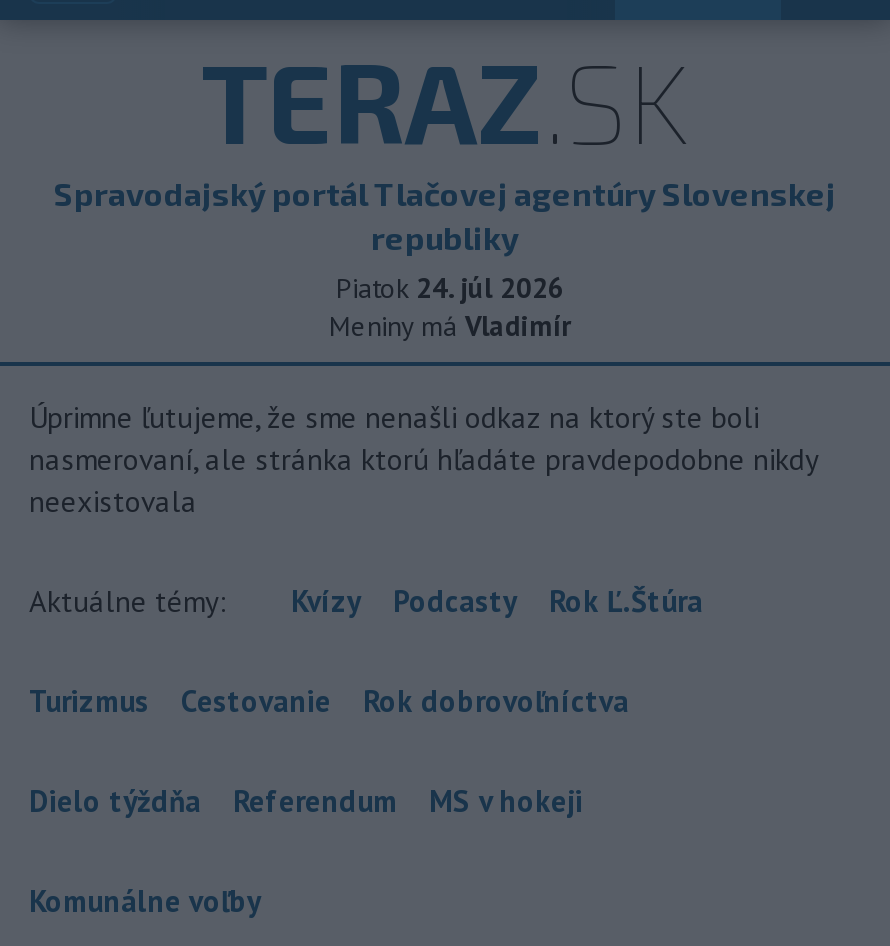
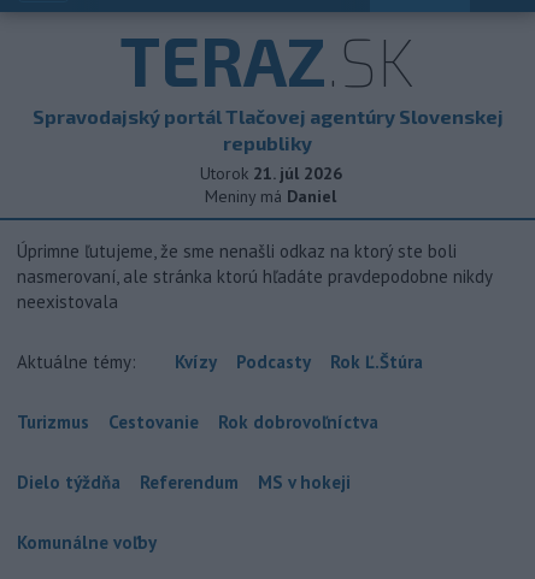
[336,270,564,306] Piatok 24. júl 2026 -> [199,163,342,184] Utorok 21. júl 2026
[329,308,571,344] Meniny má Vladimír -> [205,185,336,207] Meniny má Daniel

